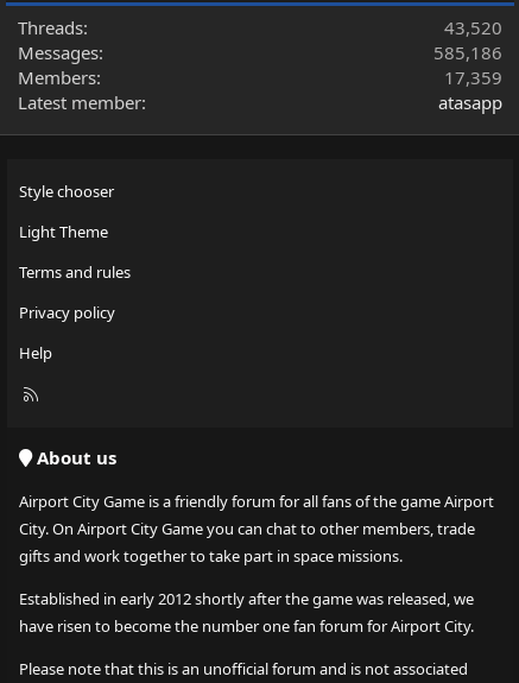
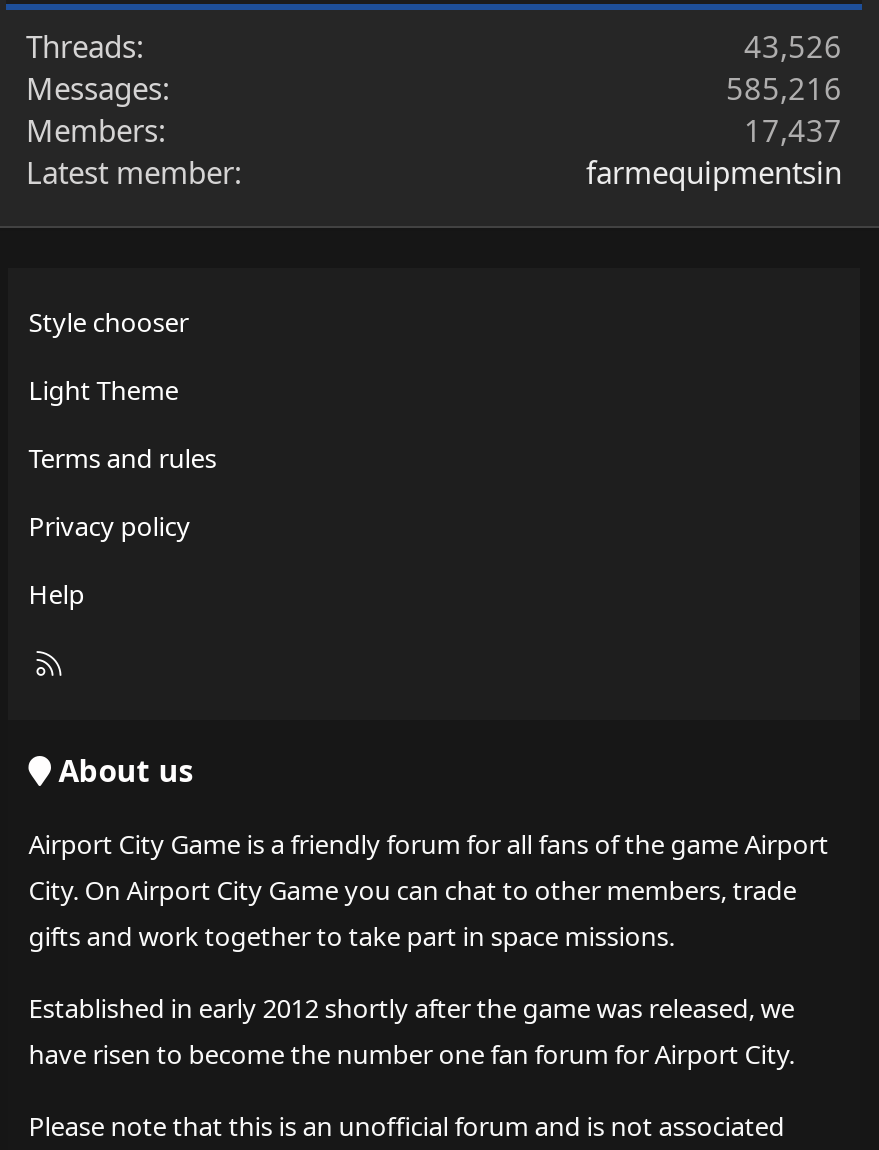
[444,15,502,39] 43,520 -> [744,26,842,66] 43,526
[433,40,502,64] 585,186 -> [726,68,842,108] 585,216
[444,65,502,89] 17,359 -> [744,110,842,150] 17,437
[438,90,502,114] atasapp -> [586,152,842,192] farmequipmentsin

